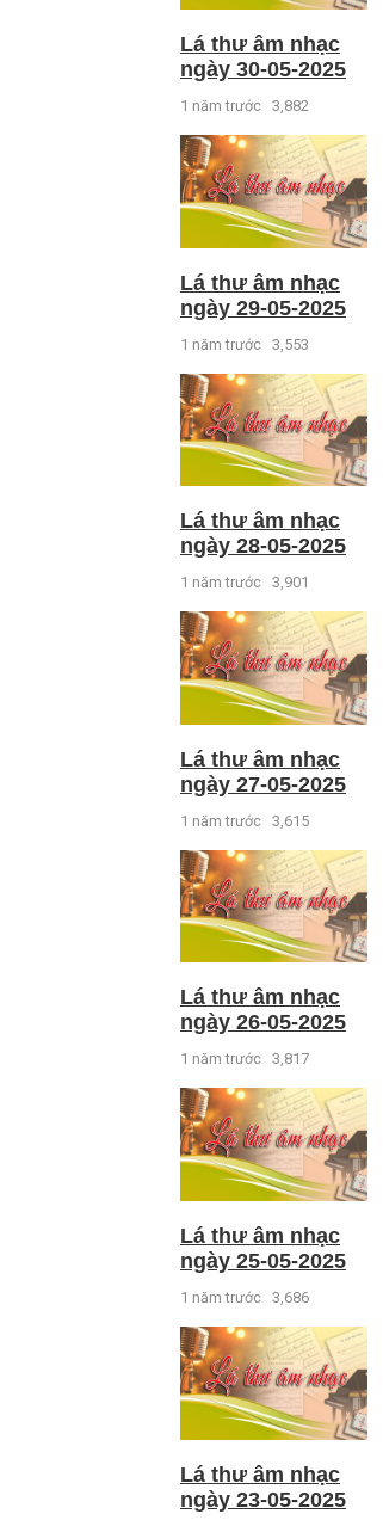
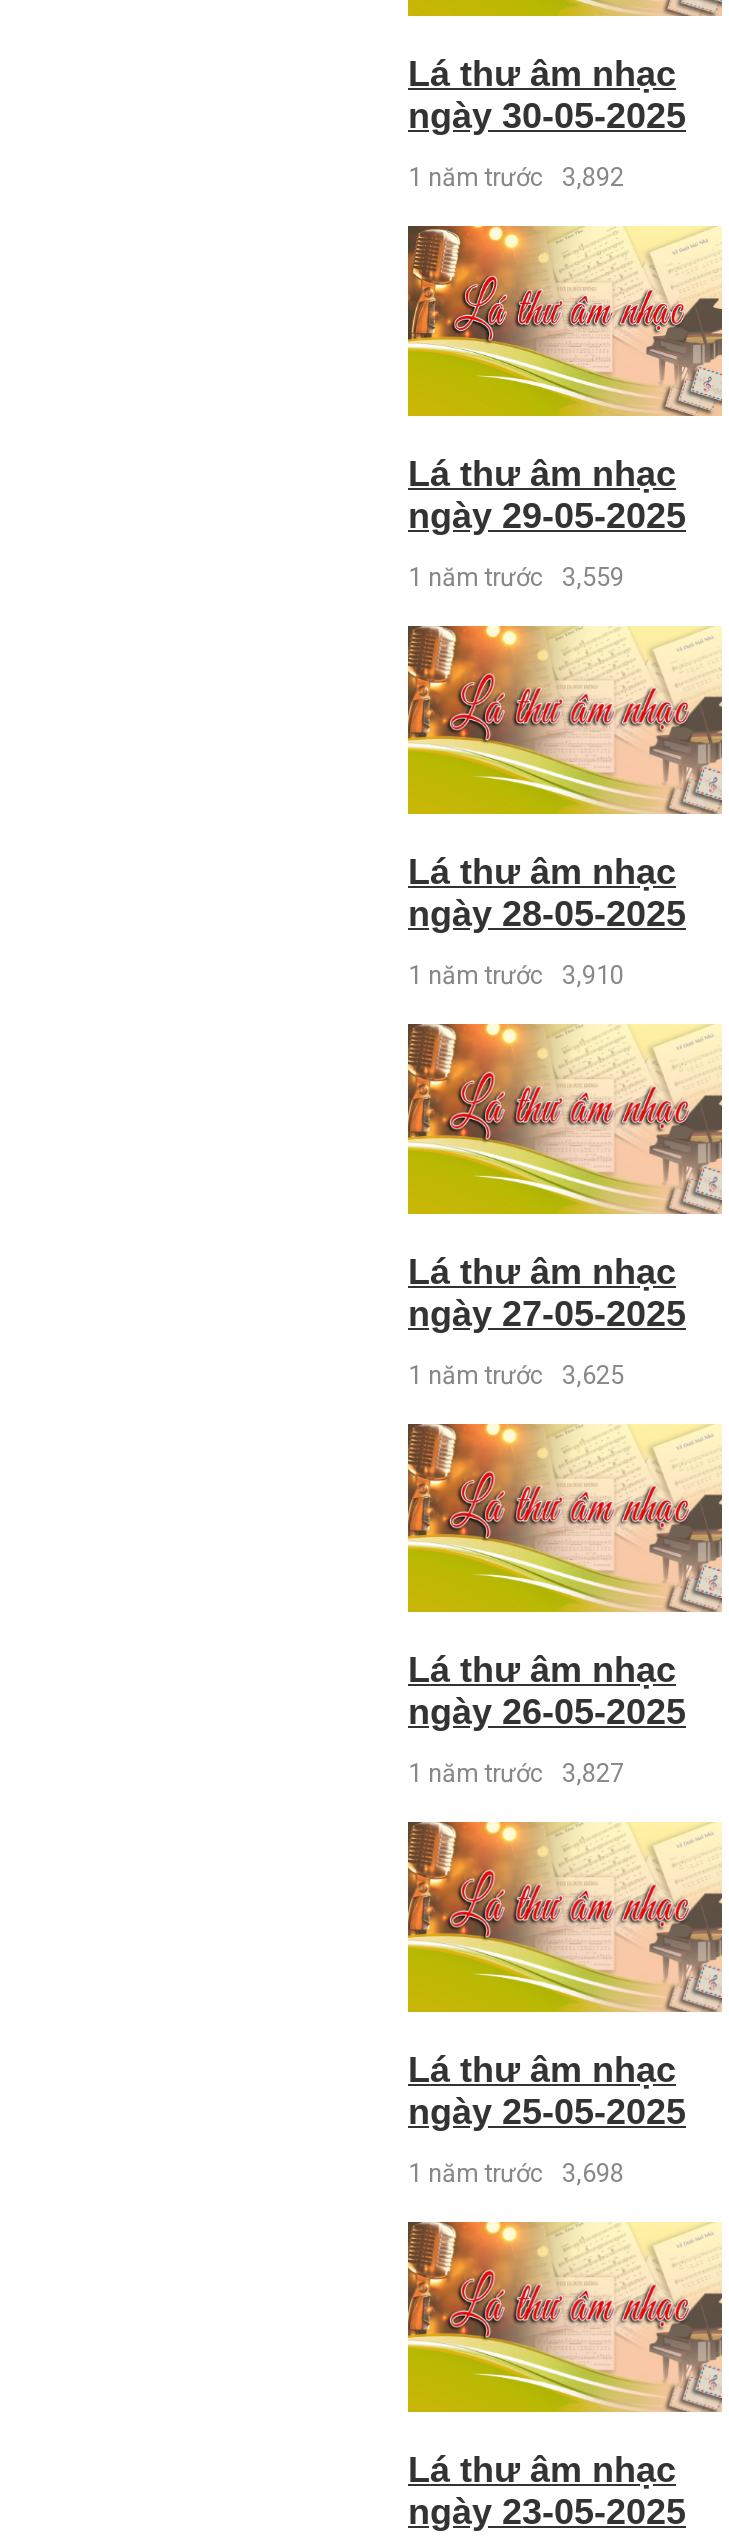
[180,97,309,115] 1 năm trước 3,882 -> [408,162,624,192] 1 năm trước 3,892
[180,335,309,353] 1 năm trước 3,553 -> [408,562,624,592] 1 năm trước 3,559
[180,573,309,591] 1 năm trước 3,901 -> [408,961,624,991] 1 năm trước 3,910
[180,812,309,830] 1 năm trước 3,615 -> [408,1360,624,1390] 1 năm trước 3,625
[180,1050,309,1068] 1 năm trước 3,817 -> [408,1759,624,1789] 1 năm trước 3,827
[180,1288,309,1306] 1 năm trước 3,686 -> [408,2158,624,2188] 1 năm trước 3,698

